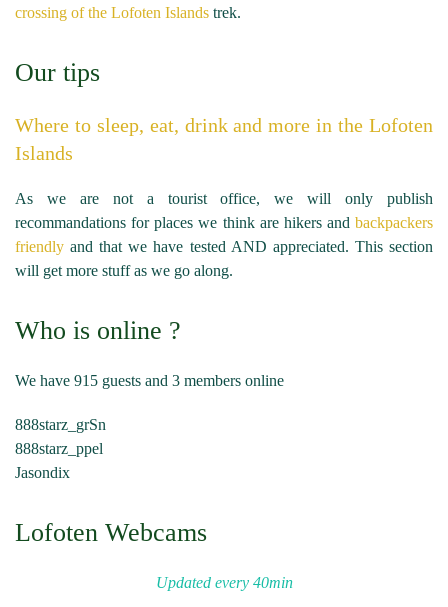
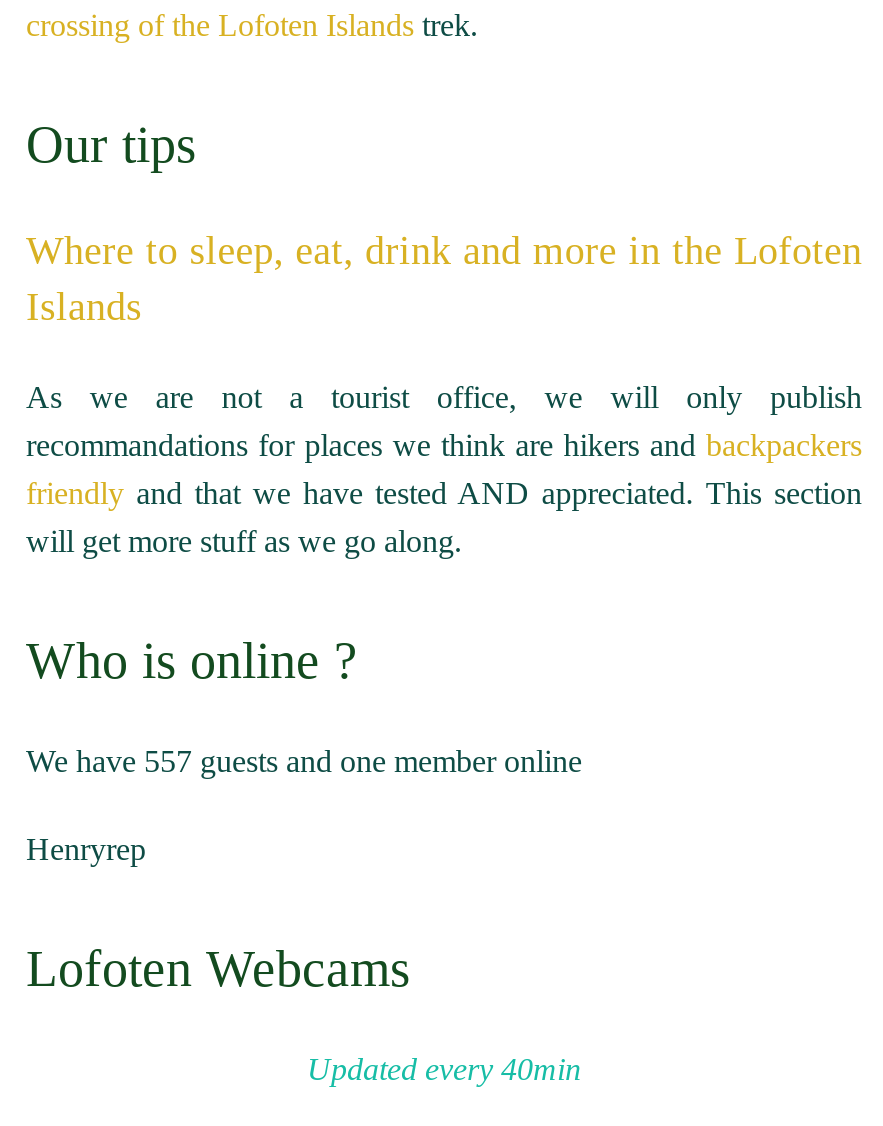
[15,372,284,389] We have 915 guests and 3 members online -> [26,744,582,778] We have 557 guests and one member online
[15,416,106,481] 888starz_grSn | 888starz_ppel | Jasondix -> [26,832,146,866] Henryrep

